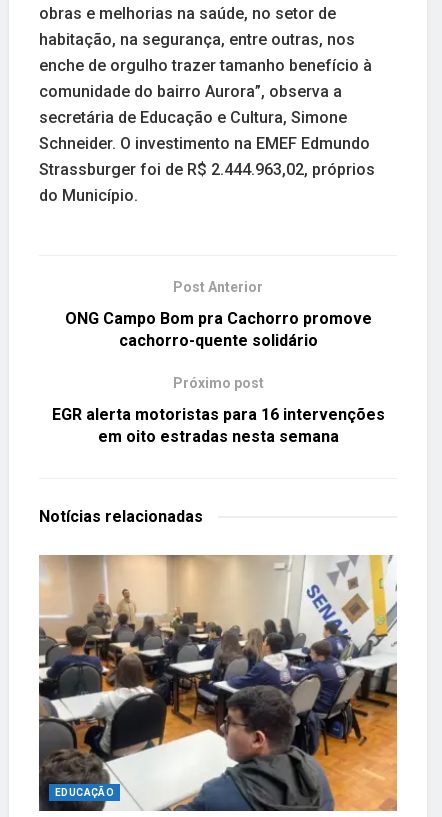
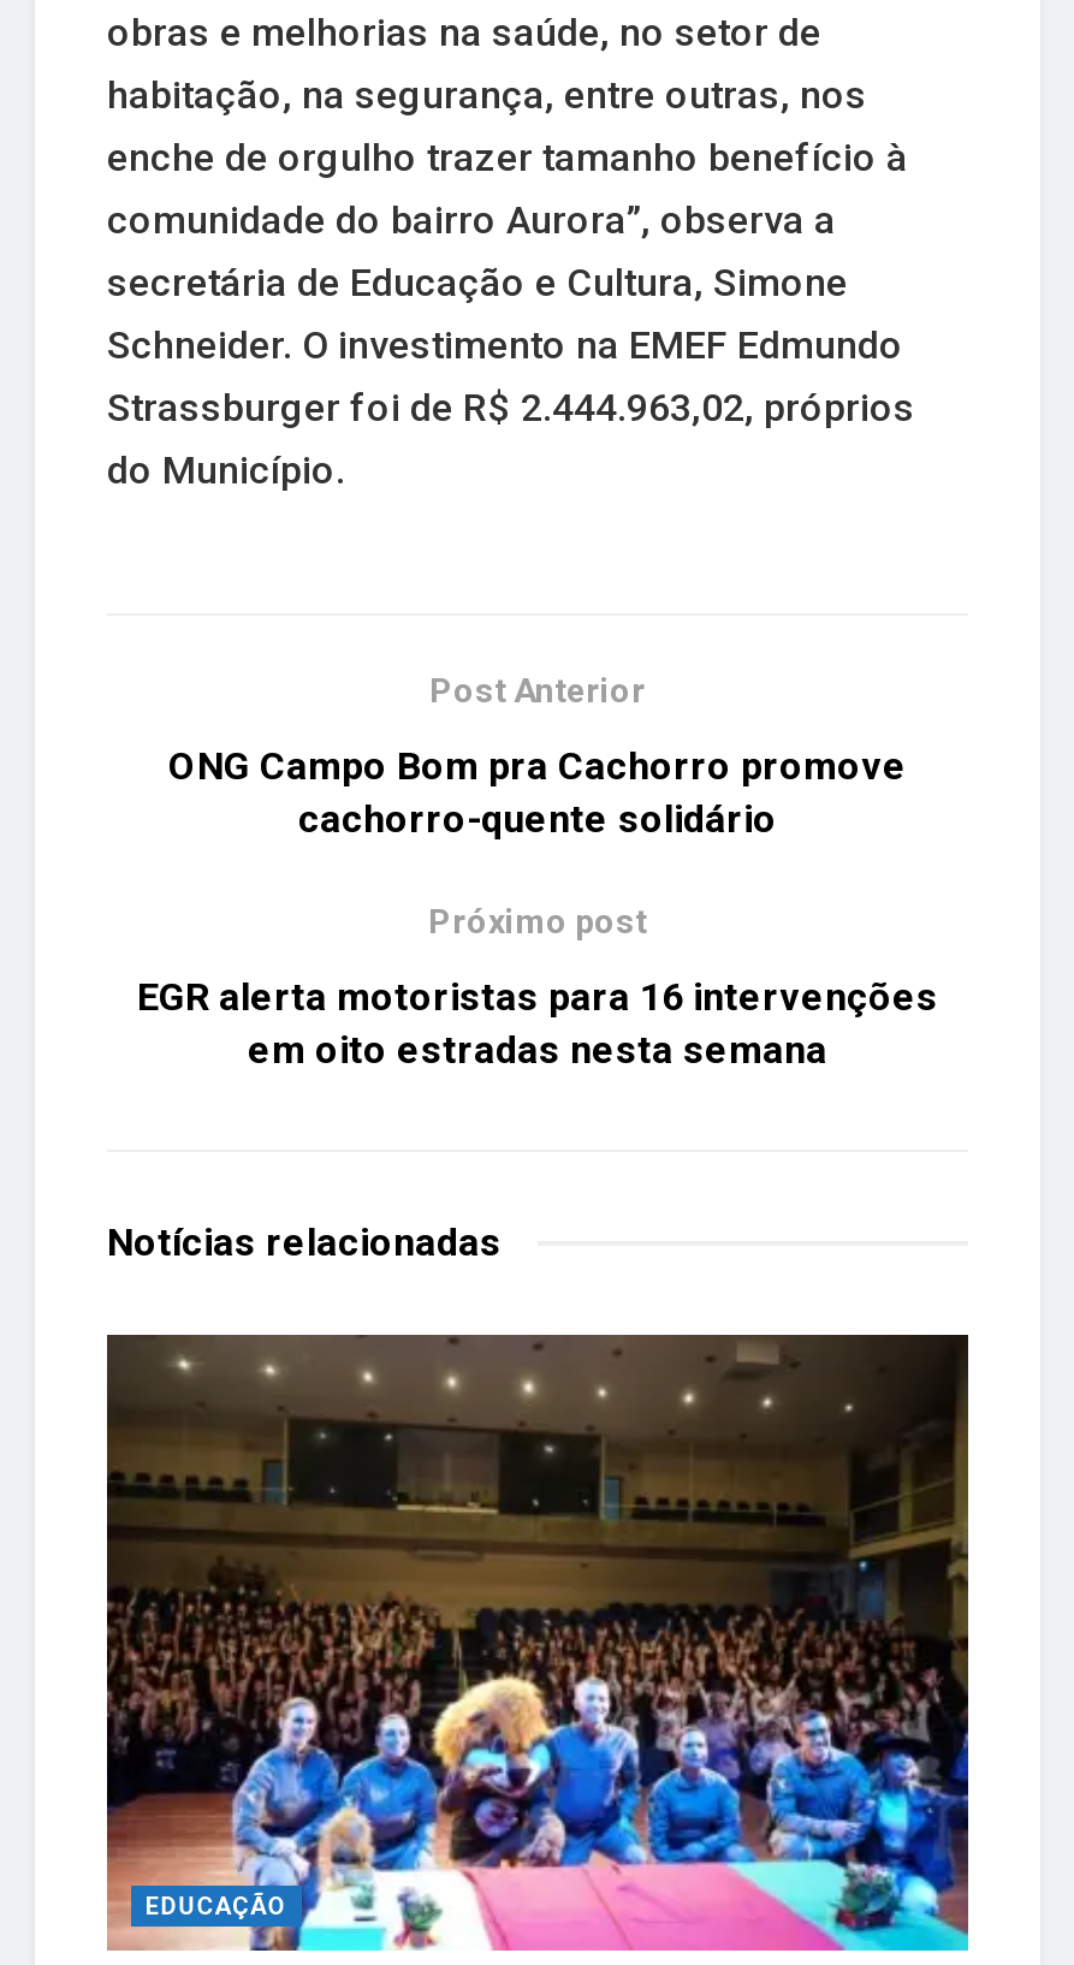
[38,554,398,812] [image] -> [105,1332,971,1953] [image]

